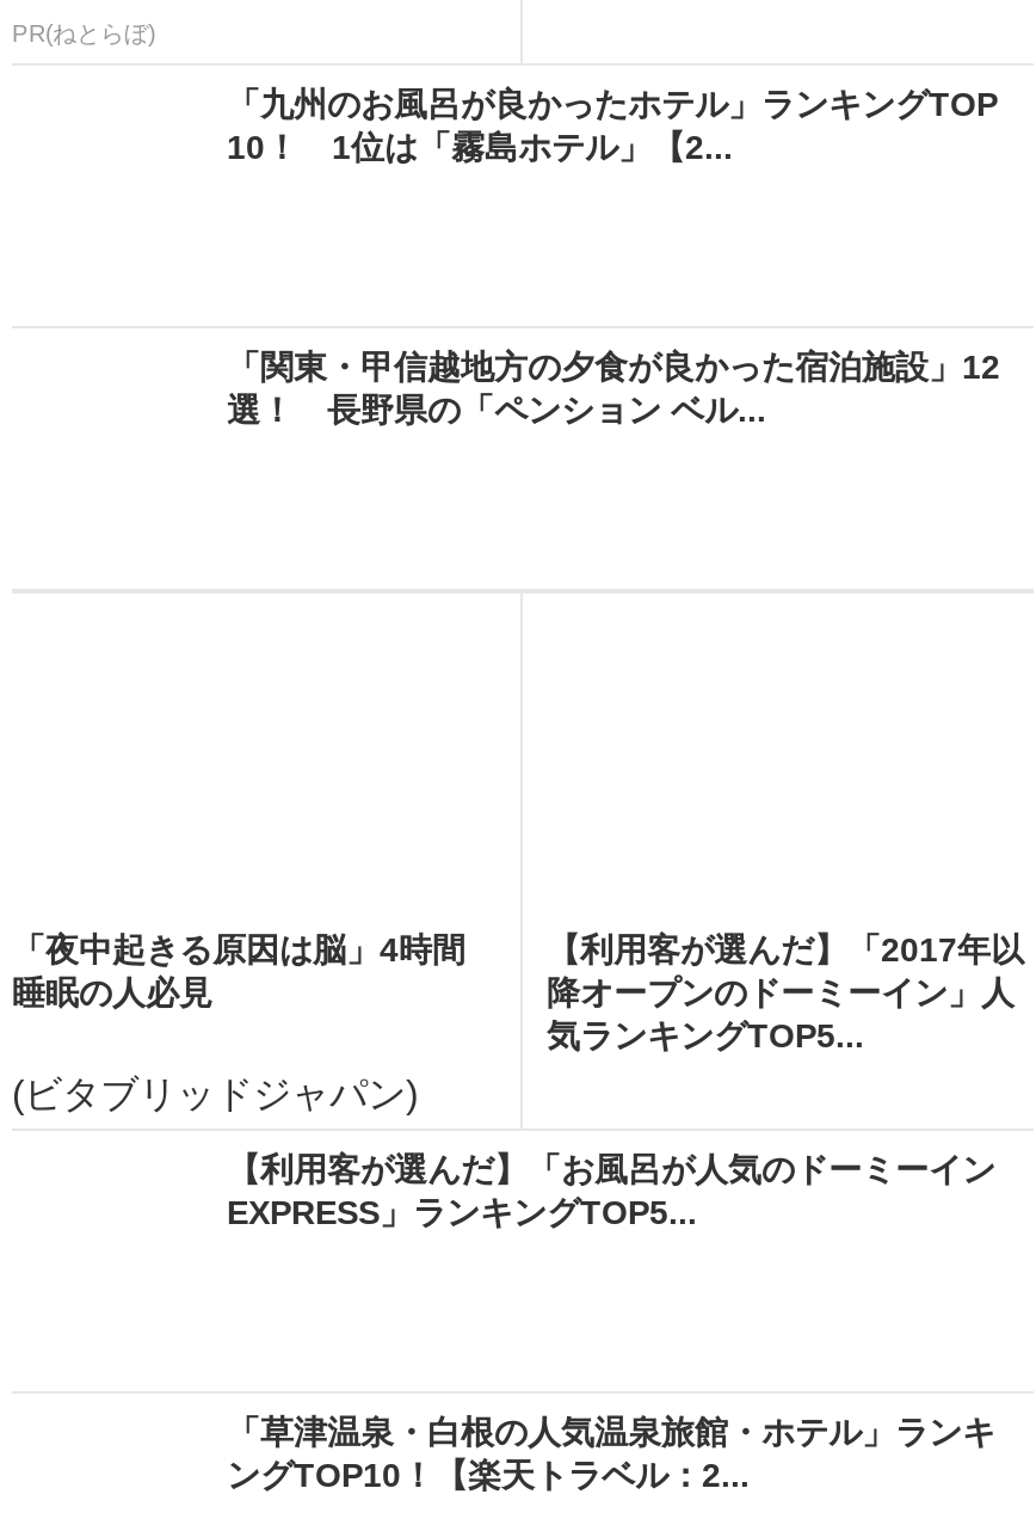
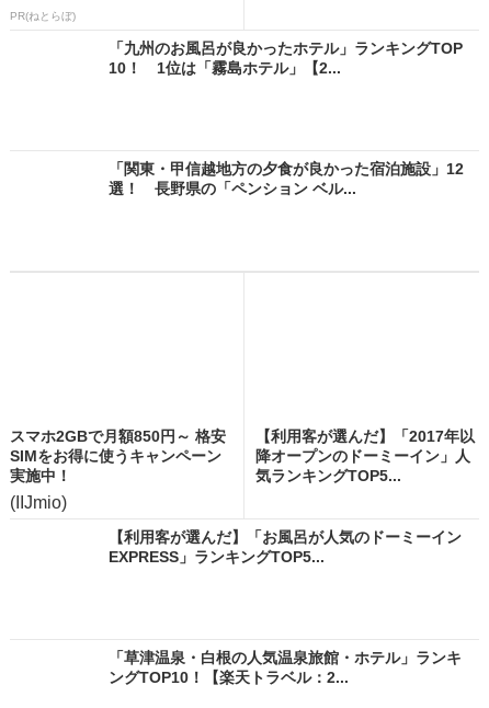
[12,931,465,1012] 「夜中起きる原因は脳」4時間 | 睡眠の人必見 -> [10,428,226,485] スマホ2GBで月額850円～ 格安 | SIMをお得に使うキャンペーン | 実施中！
[12,1074,418,1115] (ビタブリッドジャパン) -> [10,494,67,512] (IIJmio)

